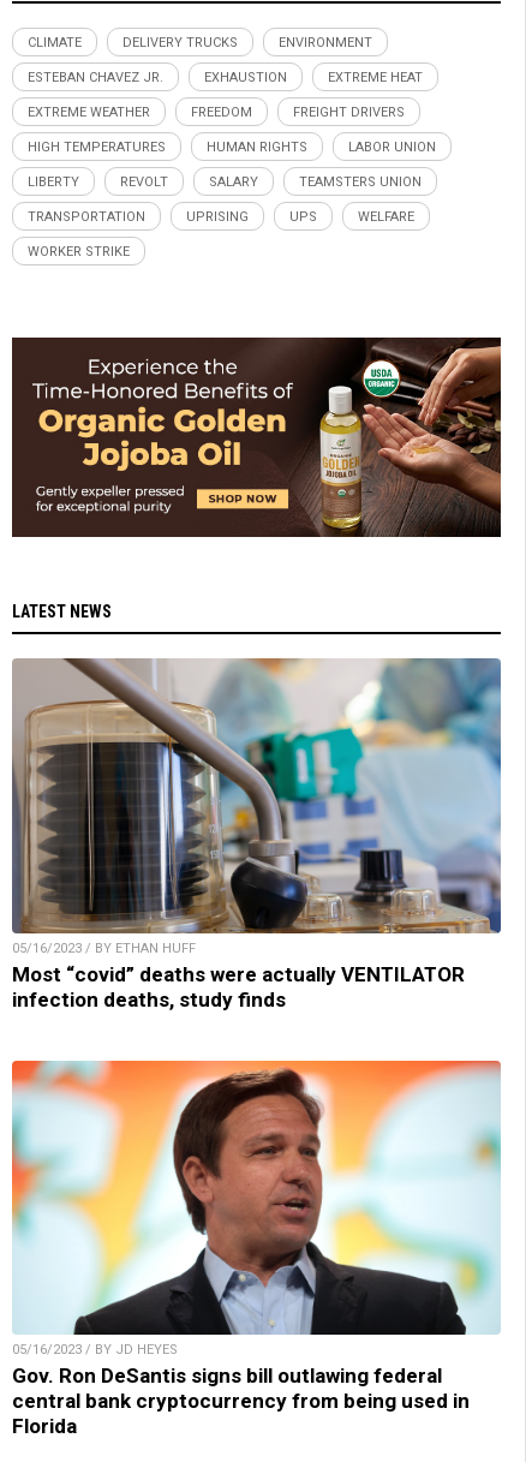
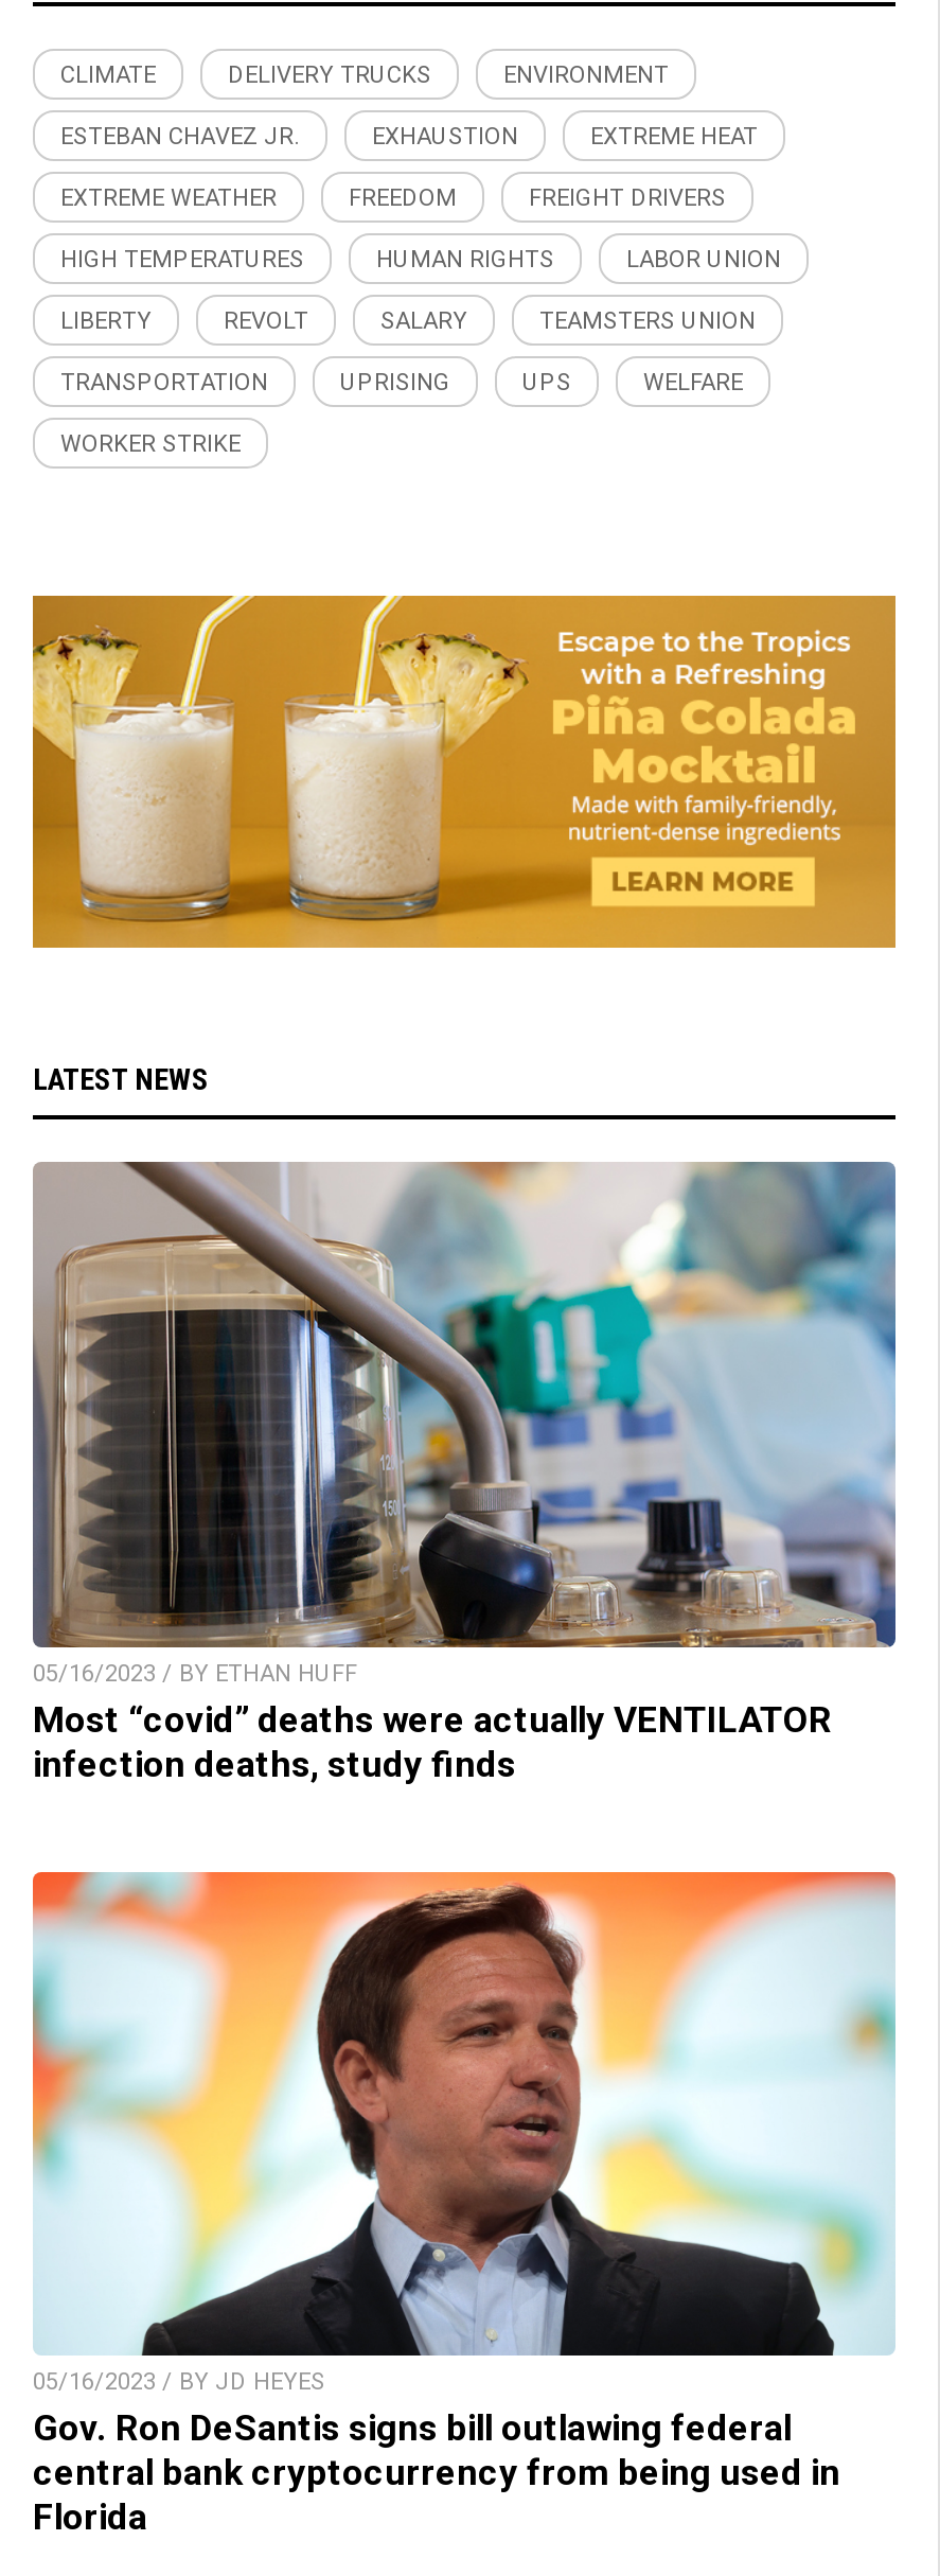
[11,336,502,538] [image] -> [31,594,898,950] [image]

